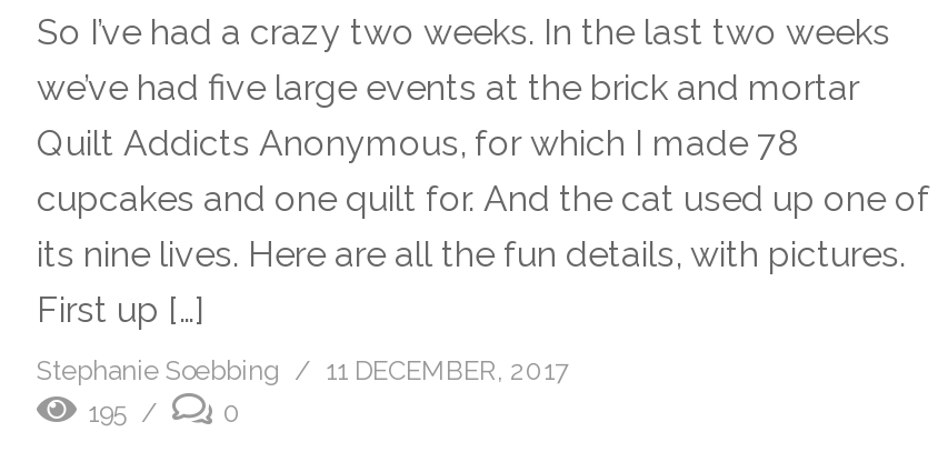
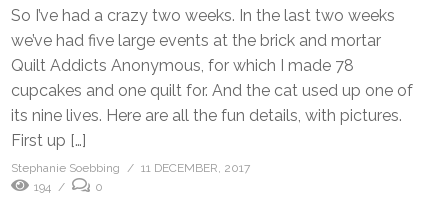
[88,398,126,429] 195 -> [34,179,51,193] 194

